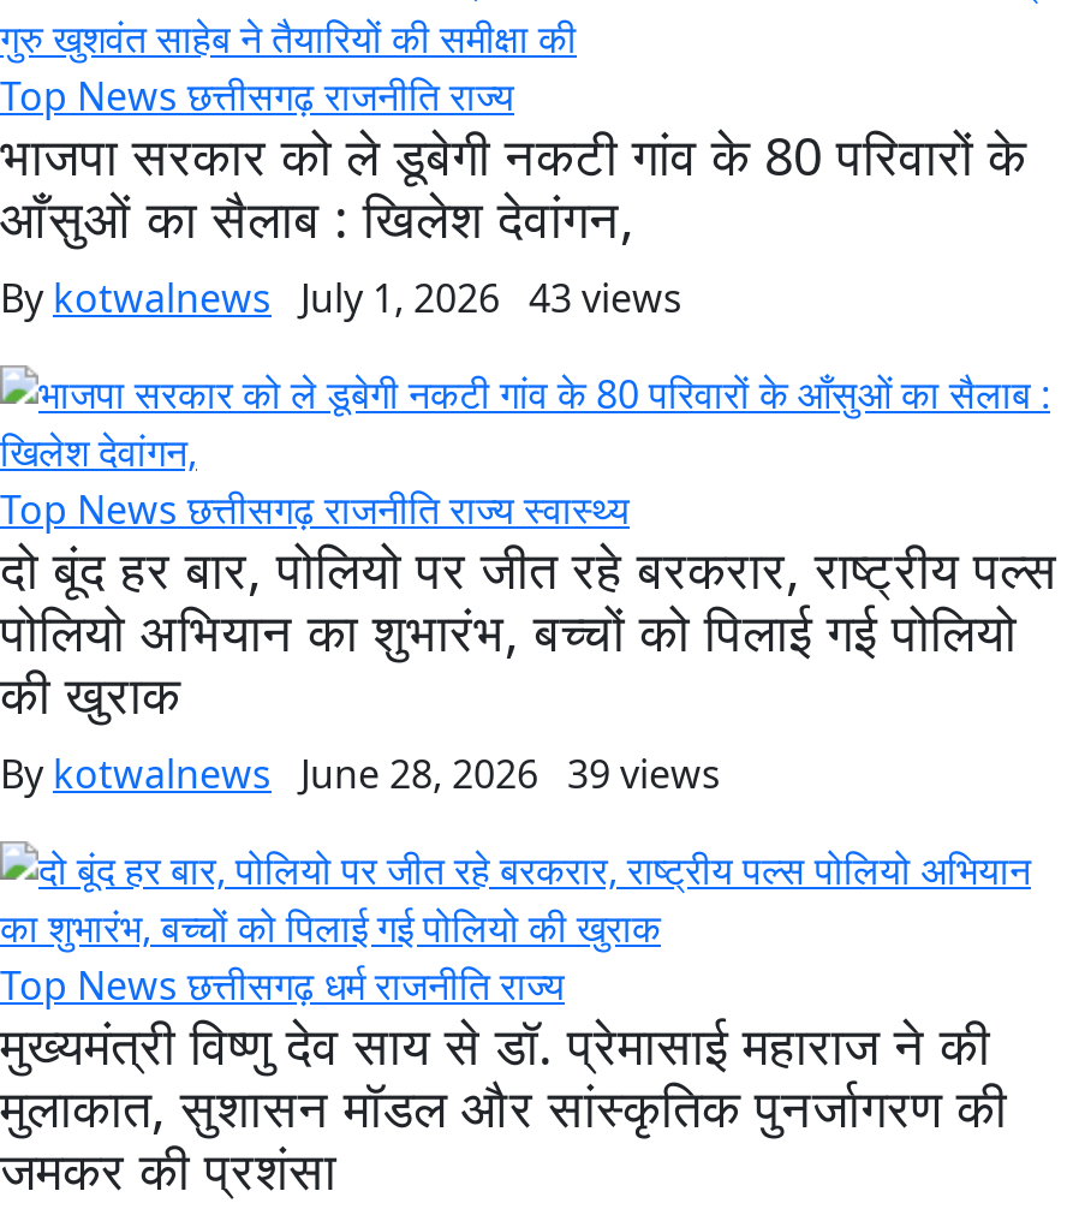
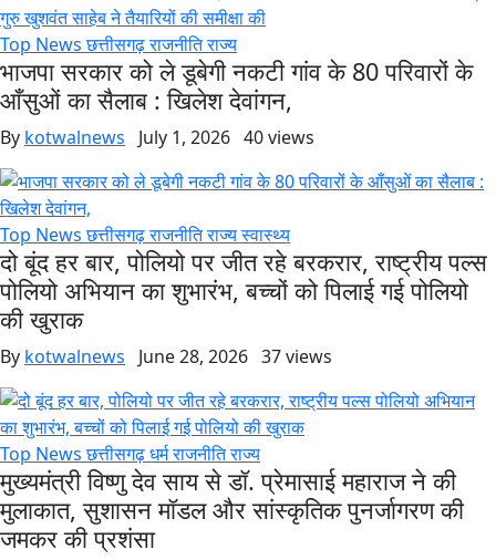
[0,271,682,324] By kotwalnews July 1, 2026 43 views -> [0,125,314,149] By kotwalnews July 1, 2026 40 views
[0,747,721,799] By kotwalnews June 28, 2026 39 views -> [0,344,332,368] By kotwalnews June 28, 2026 37 views

